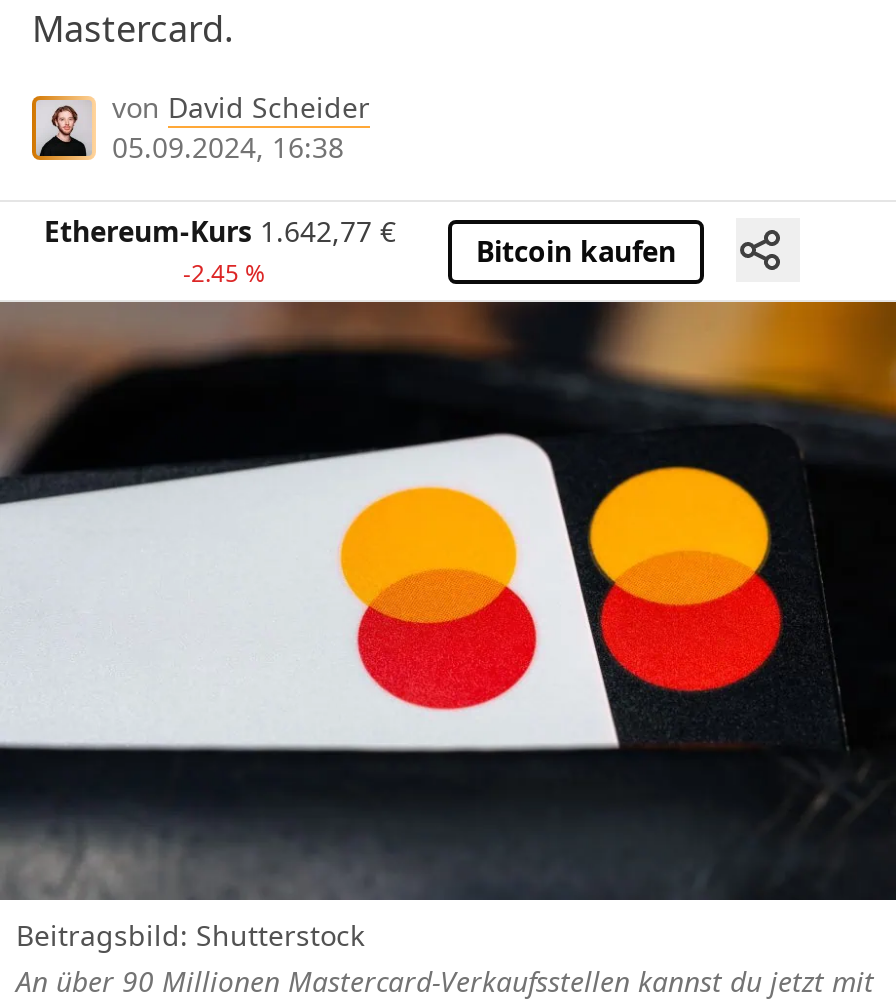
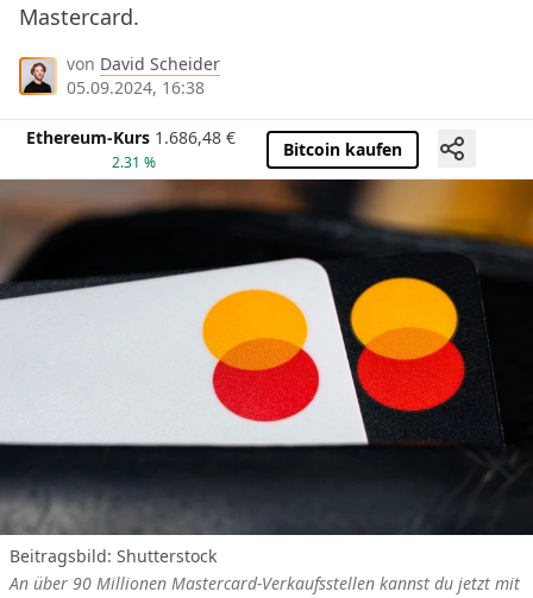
[44,212,396,250] Ethereum-Kurs 1.642,77 € -> [26,126,236,149] Ethereum-Kurs 1.686,48 €
[183,256,265,290] -2.45 % -> [111,152,155,173] 2.31 %

